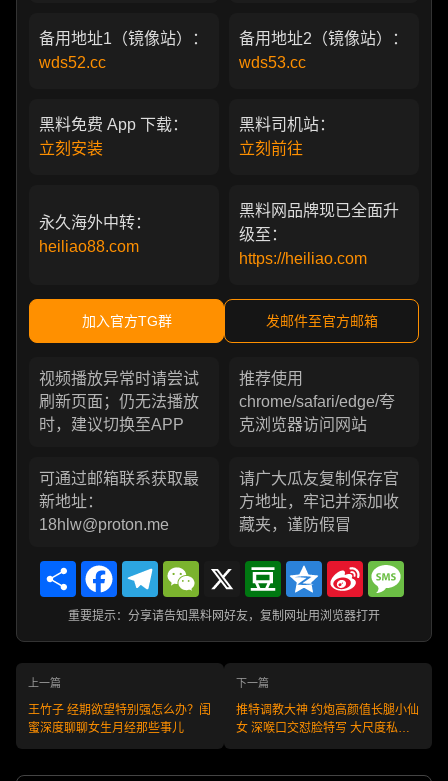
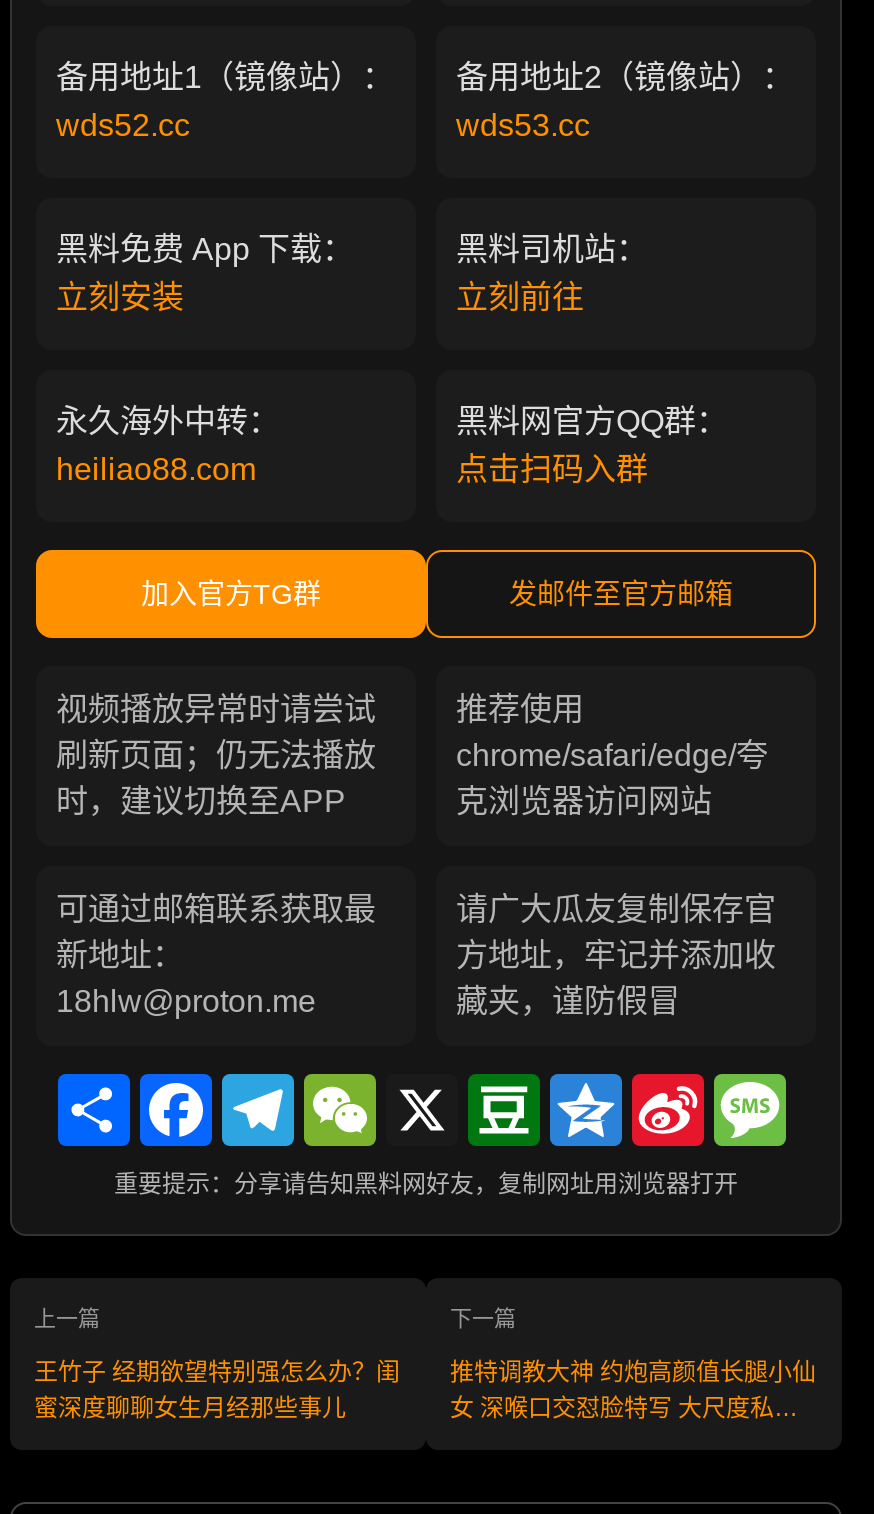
[239,202,399,267] 黑料网品牌现已全面升 | 级至： | https://heiliao.com -> [456,404,728,486] 黑料网官方QQ群： | 点击扫码入群

